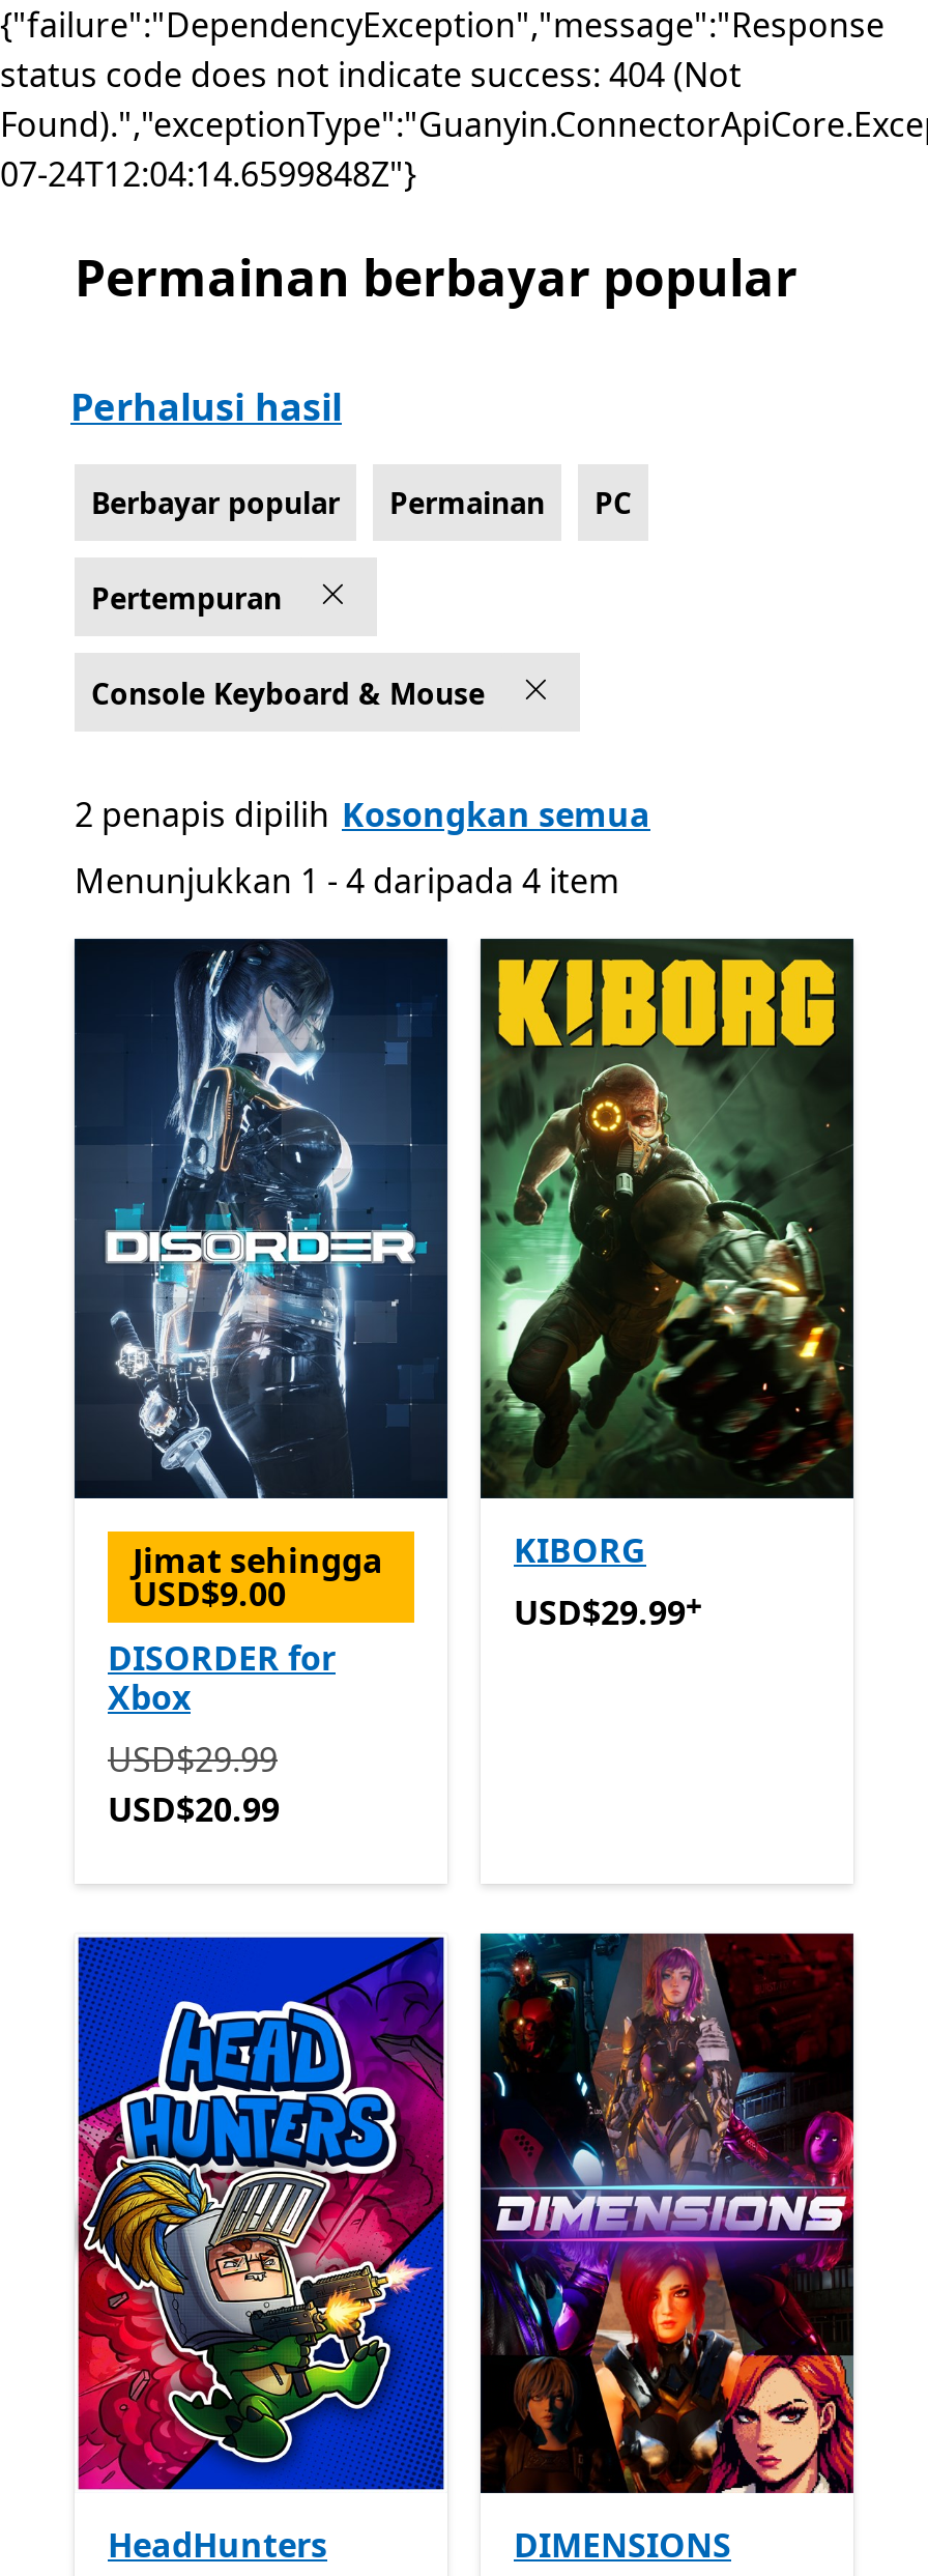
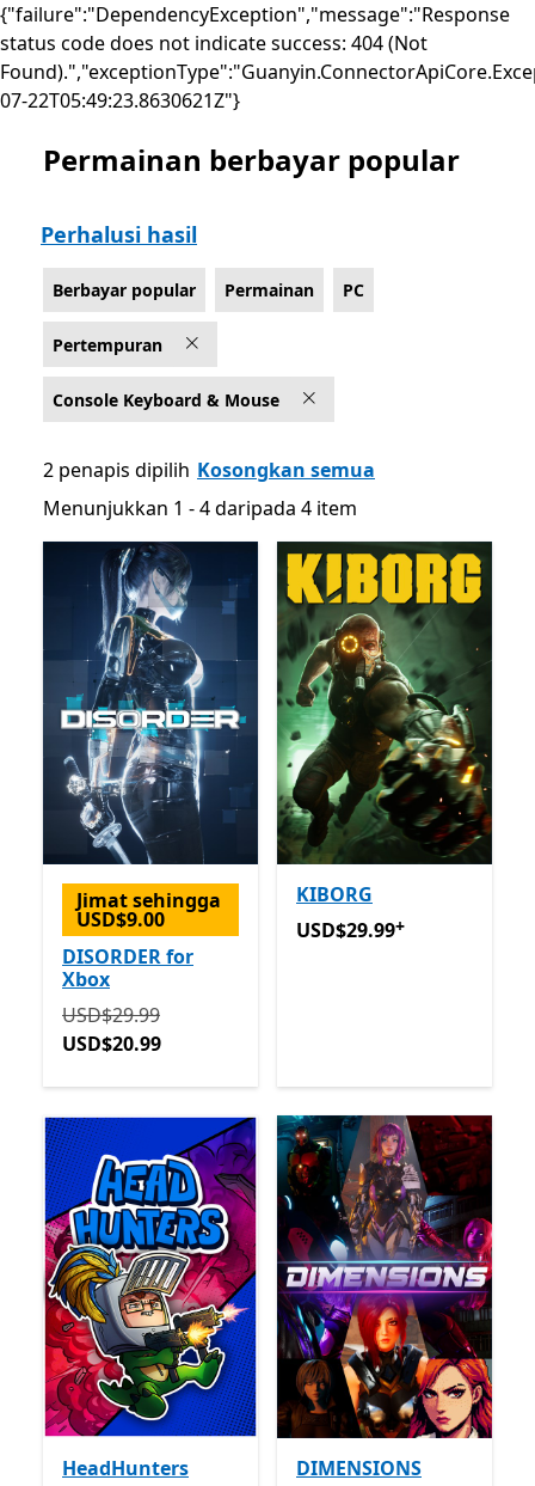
[0,151,416,197] 07-24T12:04:14.6599848Z"} -> [0,87,240,114] 07-22T05:49:23.8630621Z"}

